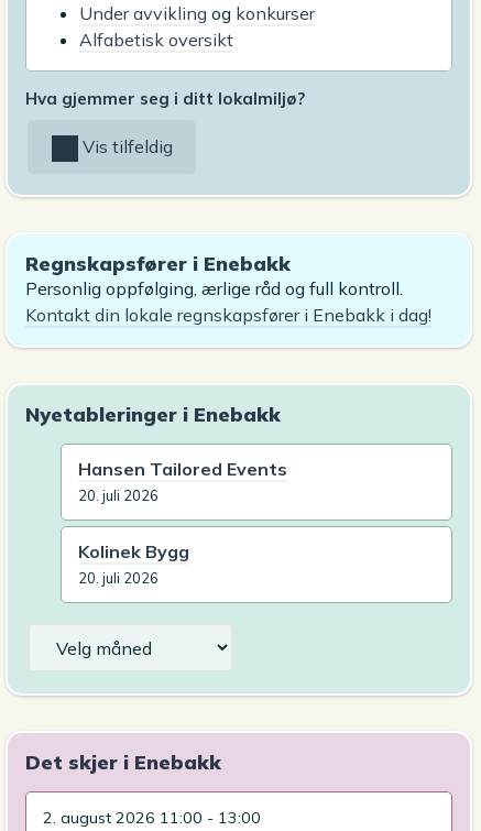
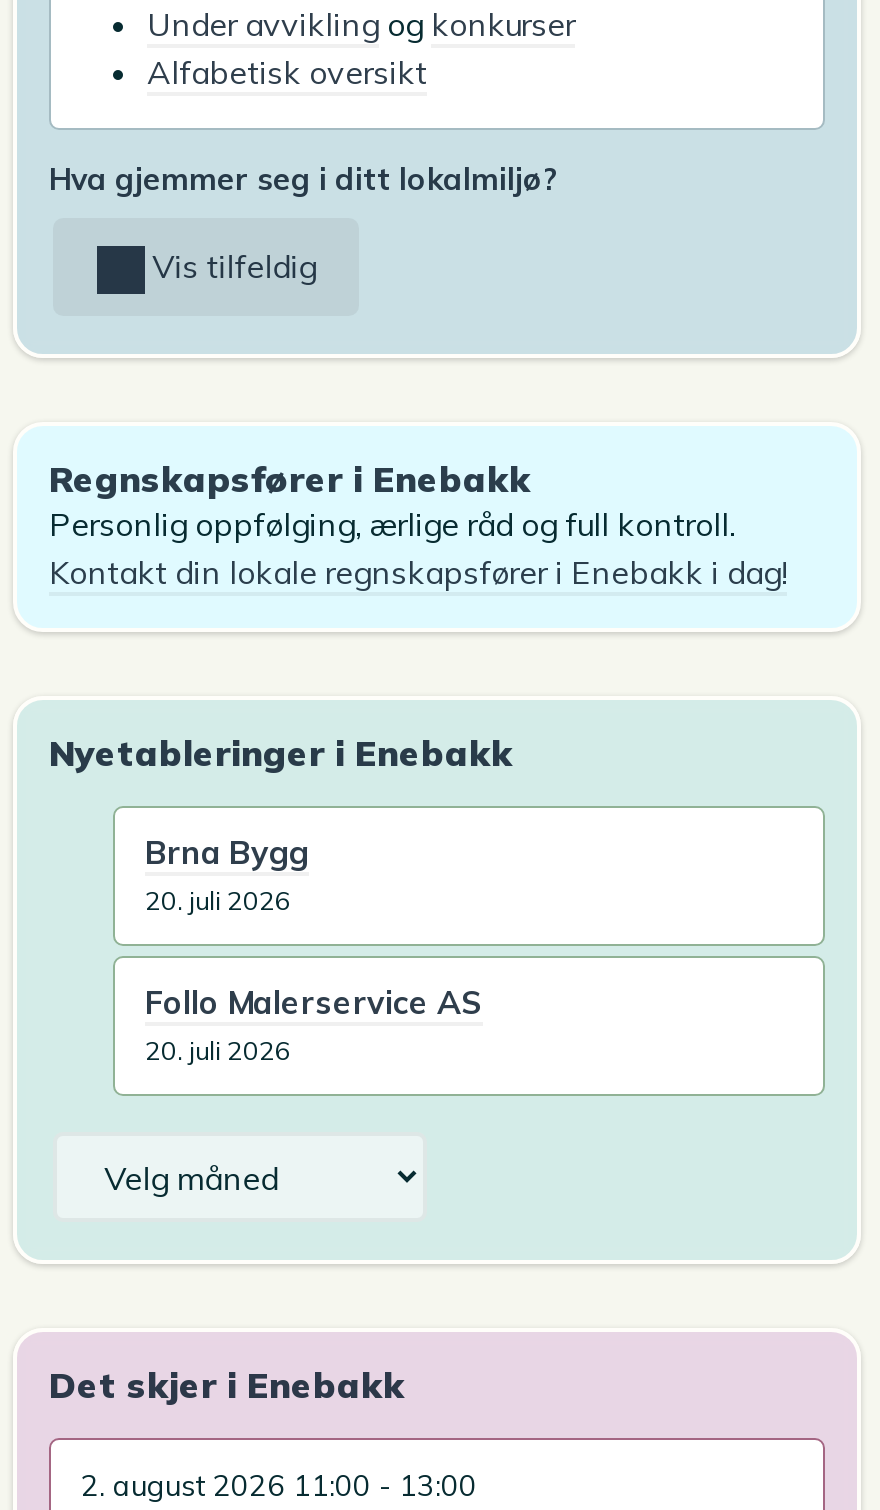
[78,458,287,480] Hansen Tailored Events -> [145,832,309,872] Brna Bygg
[78,540,189,562] Kolinek Bygg -> [145,982,483,1022] Follo Malerservice AS

